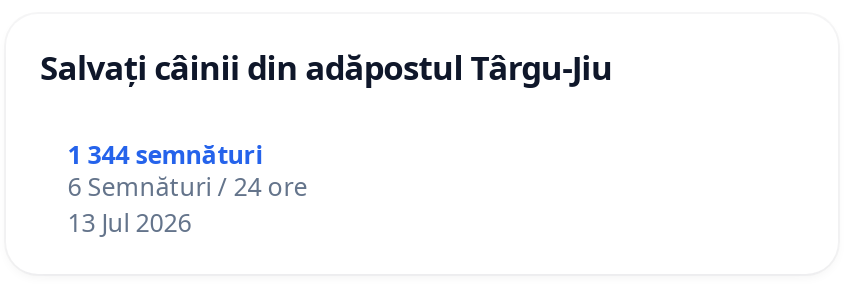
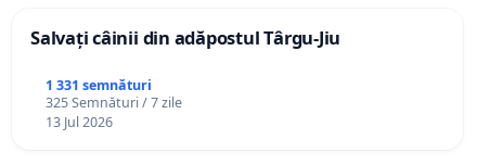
[68,137,264,171] 1 344 semnături -> [45,76,152,95] 1 331 semnături
[68,169,308,203] 6 Semnături / 24 ore -> [45,94,182,112] 325 Semnături / 7 zile

